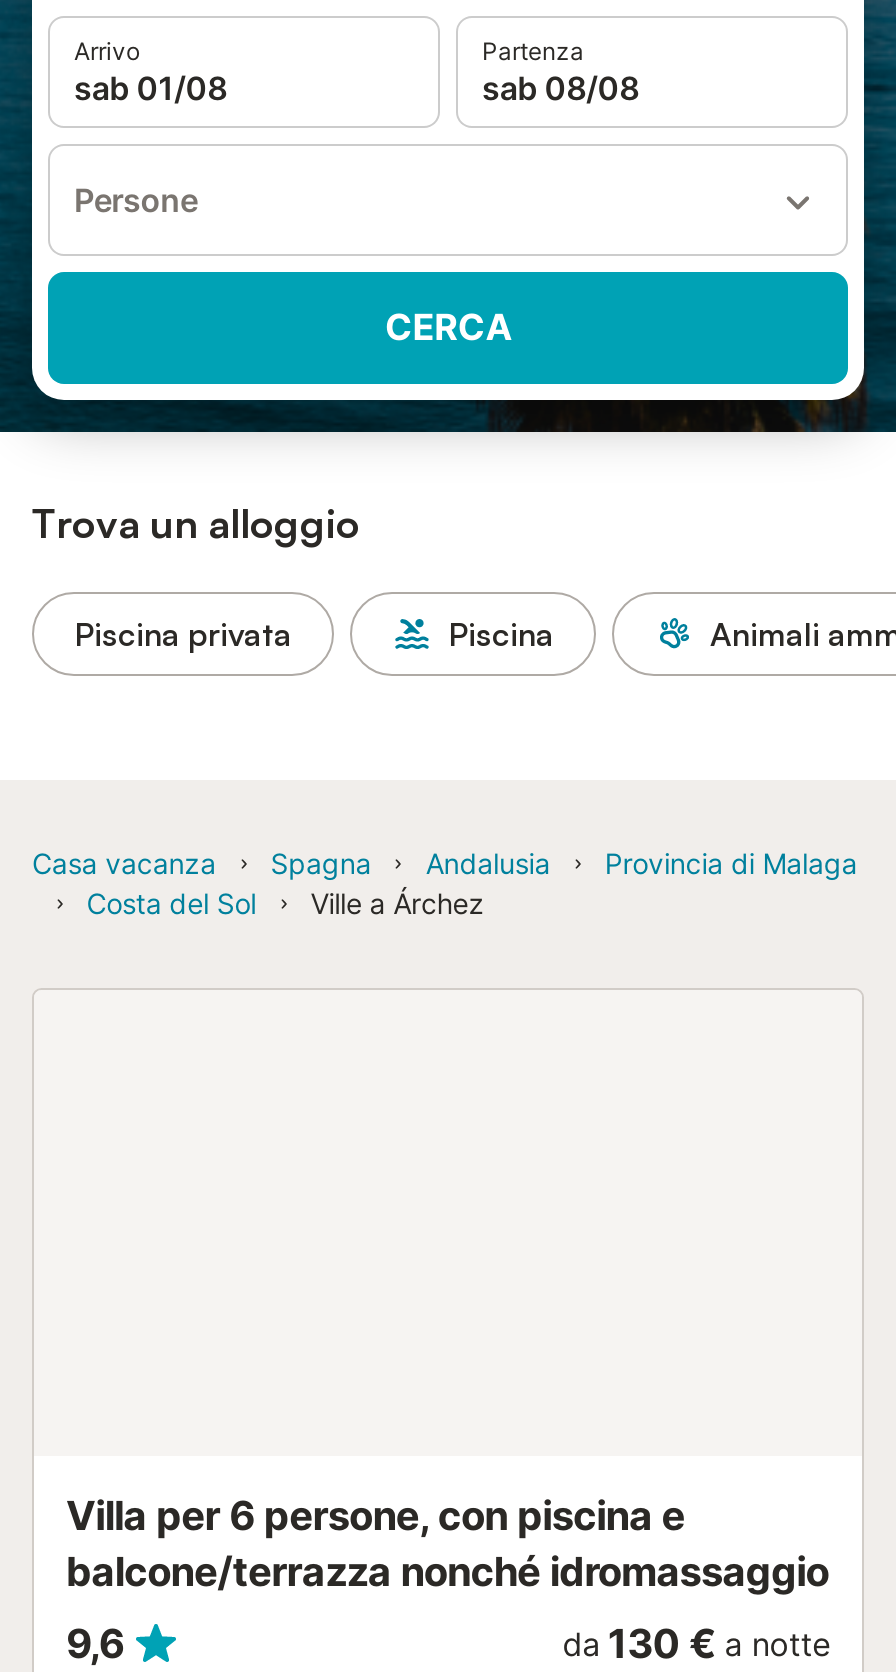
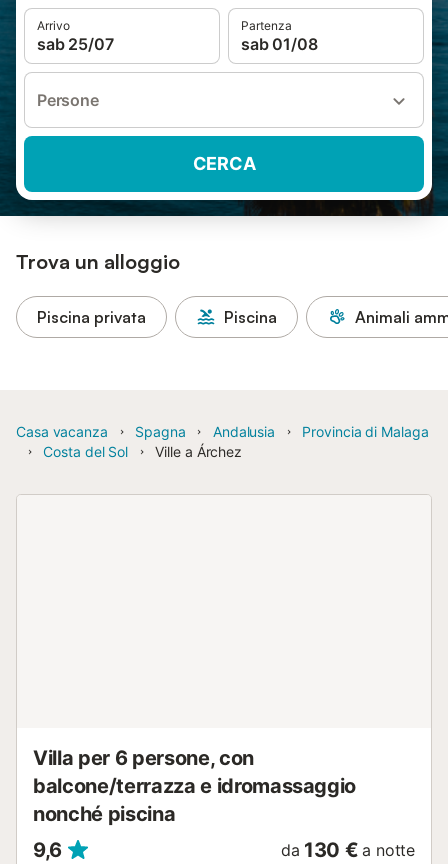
[74,68,227,108] sab 01/08 -> [37,34,113,54] sab 25/07
[482,68,639,108] sab 08/08 -> [241,34,317,54] sab 01/08
[66,1491,829,1595] Villa per 6 persone, con piscina e | balcone/terrazza nonché idromassaggio -> [33,746,356,826] Villa per 6 persone, con | balcone/terrazza e idromassaggio | nonché piscina

